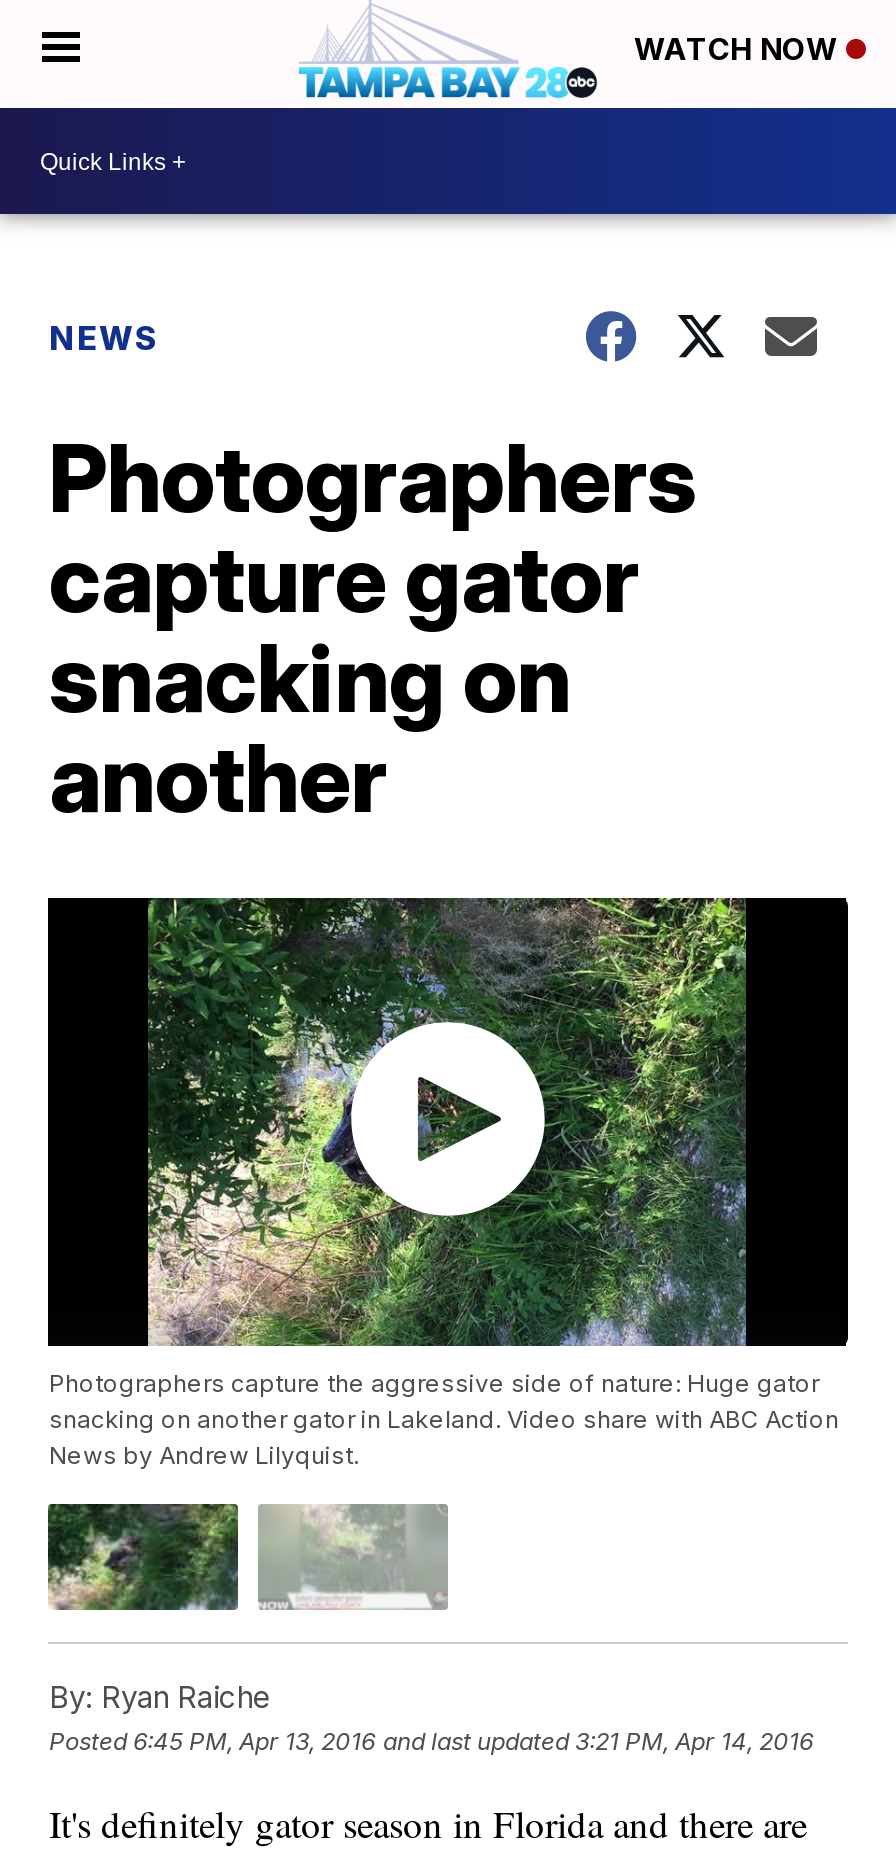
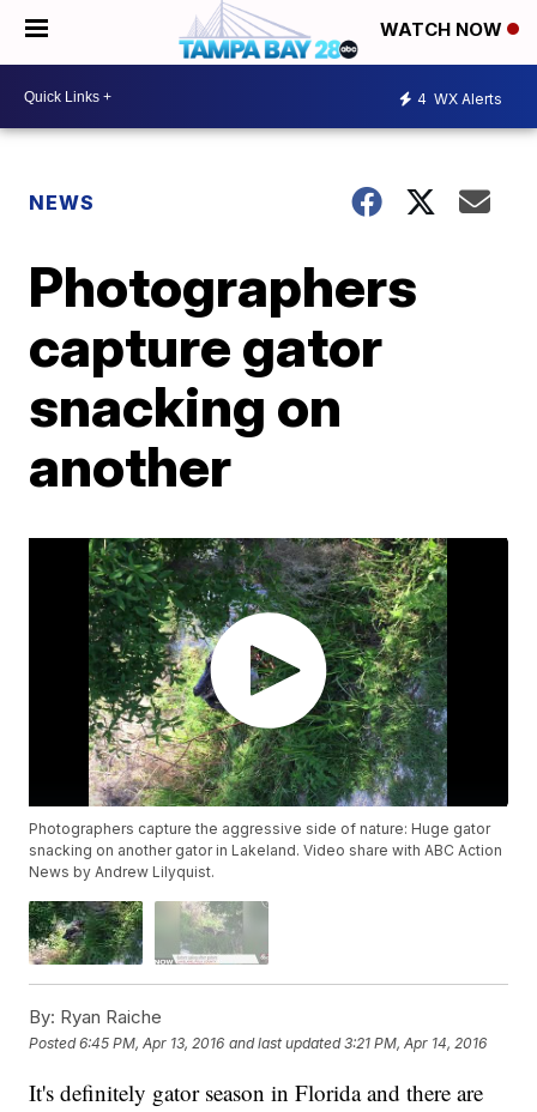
none -> [417,89,502,107] 4 WX Alerts

